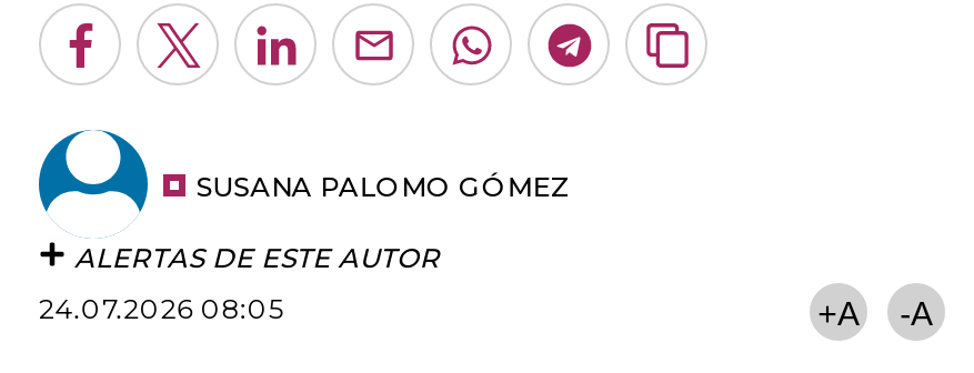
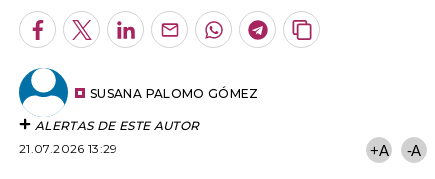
[39,293,283,326] 24.07.2026 08:05 -> [19,141,118,156] 21.07.2026 13:29

